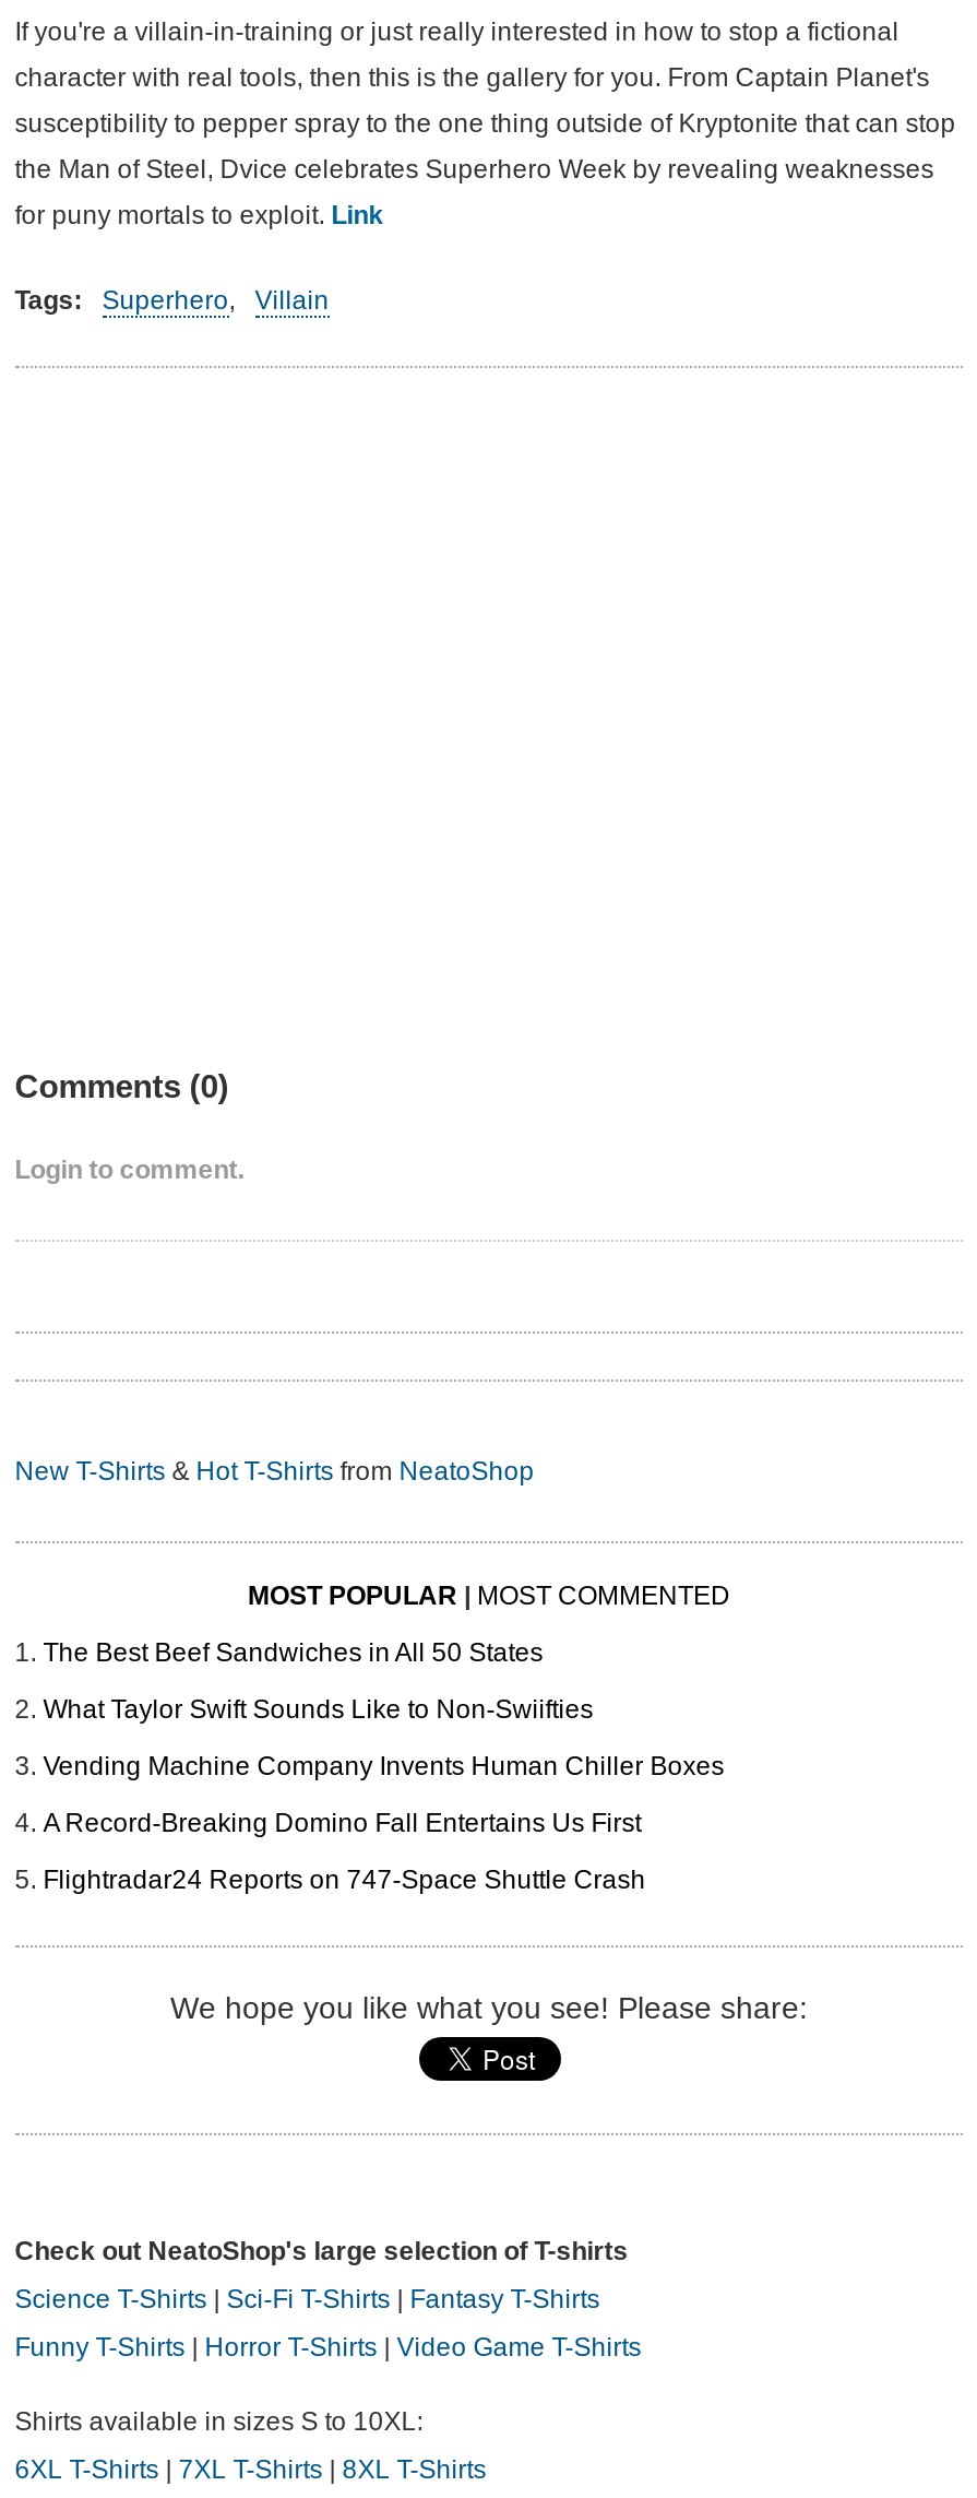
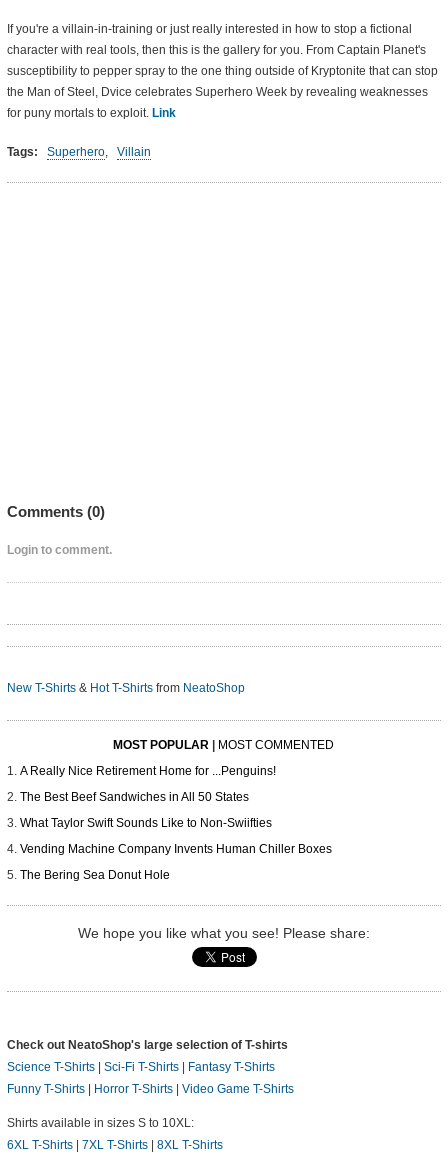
none -> [20,764,276,778] A Really Nice Retirement Home for ...Penguins!
moved [43,1638,724,1783] -> [20,790,332,856]: The Best Beef Sandwiches in All 50 States | What Taylor Swift Sounds Like to Non-Swiifties | Vending Machine Company Invents Human Chiller Boxes
[43,1809,646,1896] A Record-Breaking Domino Fall Entertains Us First | Flightradar24 Reports on 747-Space Shuttle Crash -> [20,868,170,882] The Bering Sea Donut Hole

